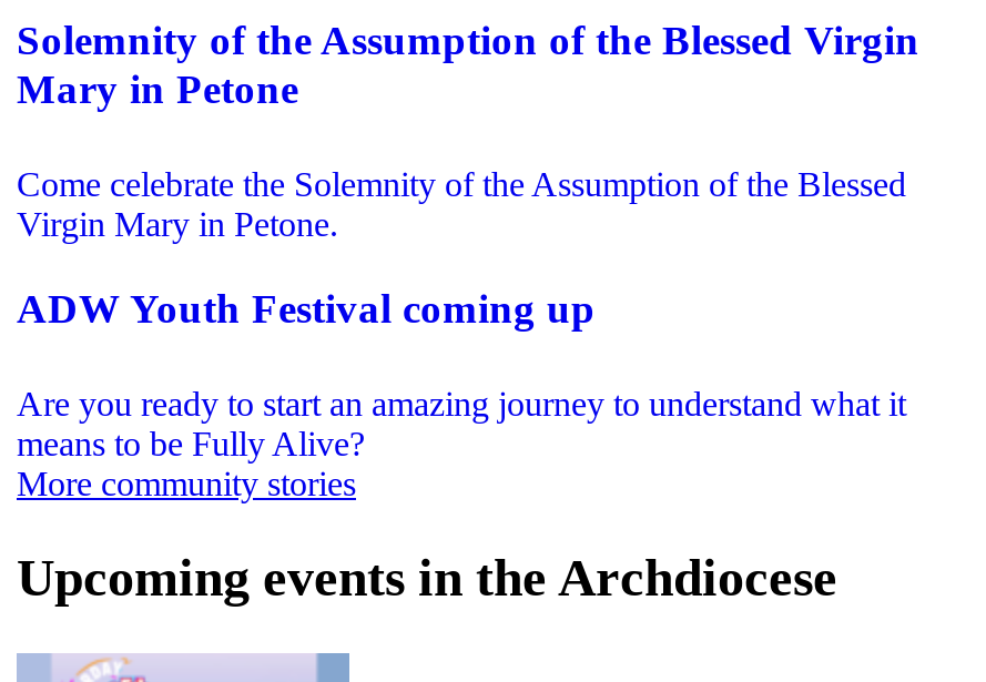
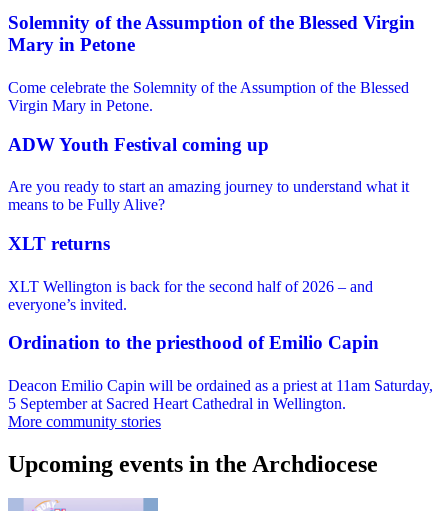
none -> [8,233,433,412] XLT returns | XLT Wellington is back for the second half of 2026 – and | everyone’s invited. | Ordination to the priesthood of Emilio Capin | Deacon Emilio Capin will be ordained as a priest at 11am Saturday, | 5 September at Sacred Heart Cathedral in Wellington.

